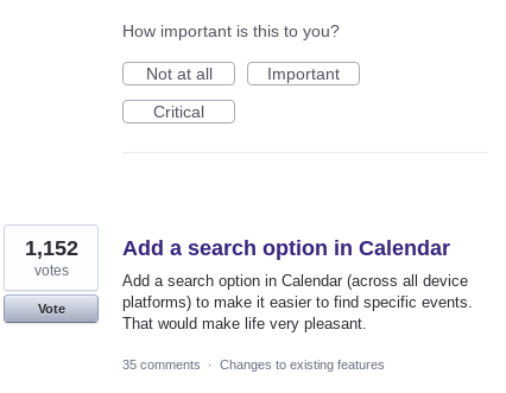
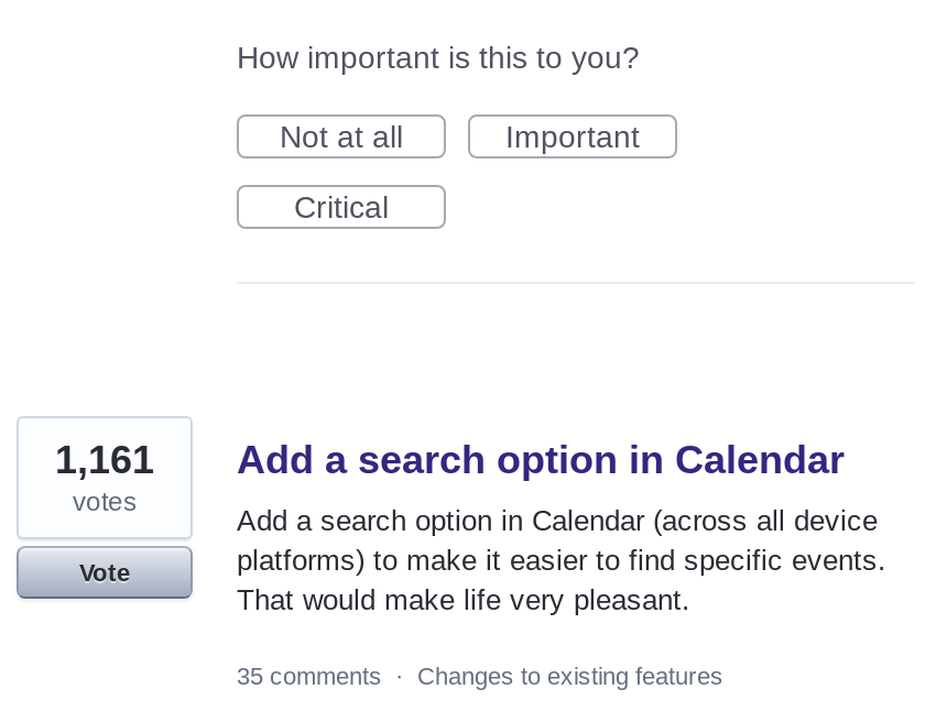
[24,236,450,260] 1,152 Add a search option in Calendar -> [55,437,845,481] 1,161 Add a search option in Calendar

